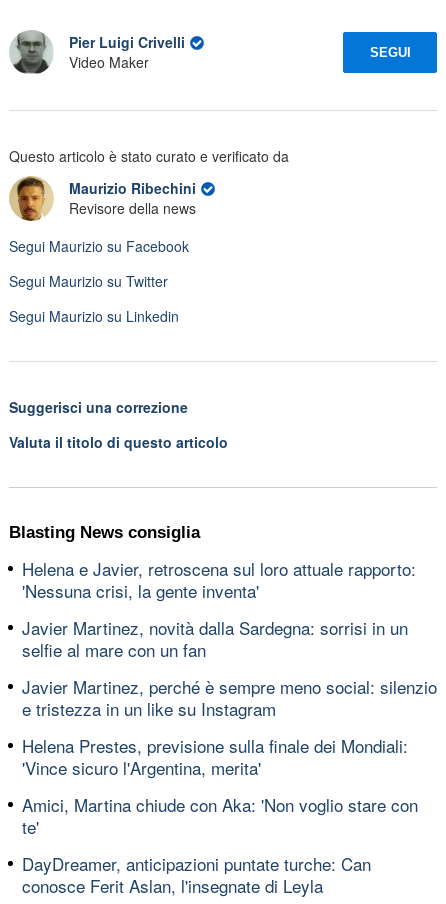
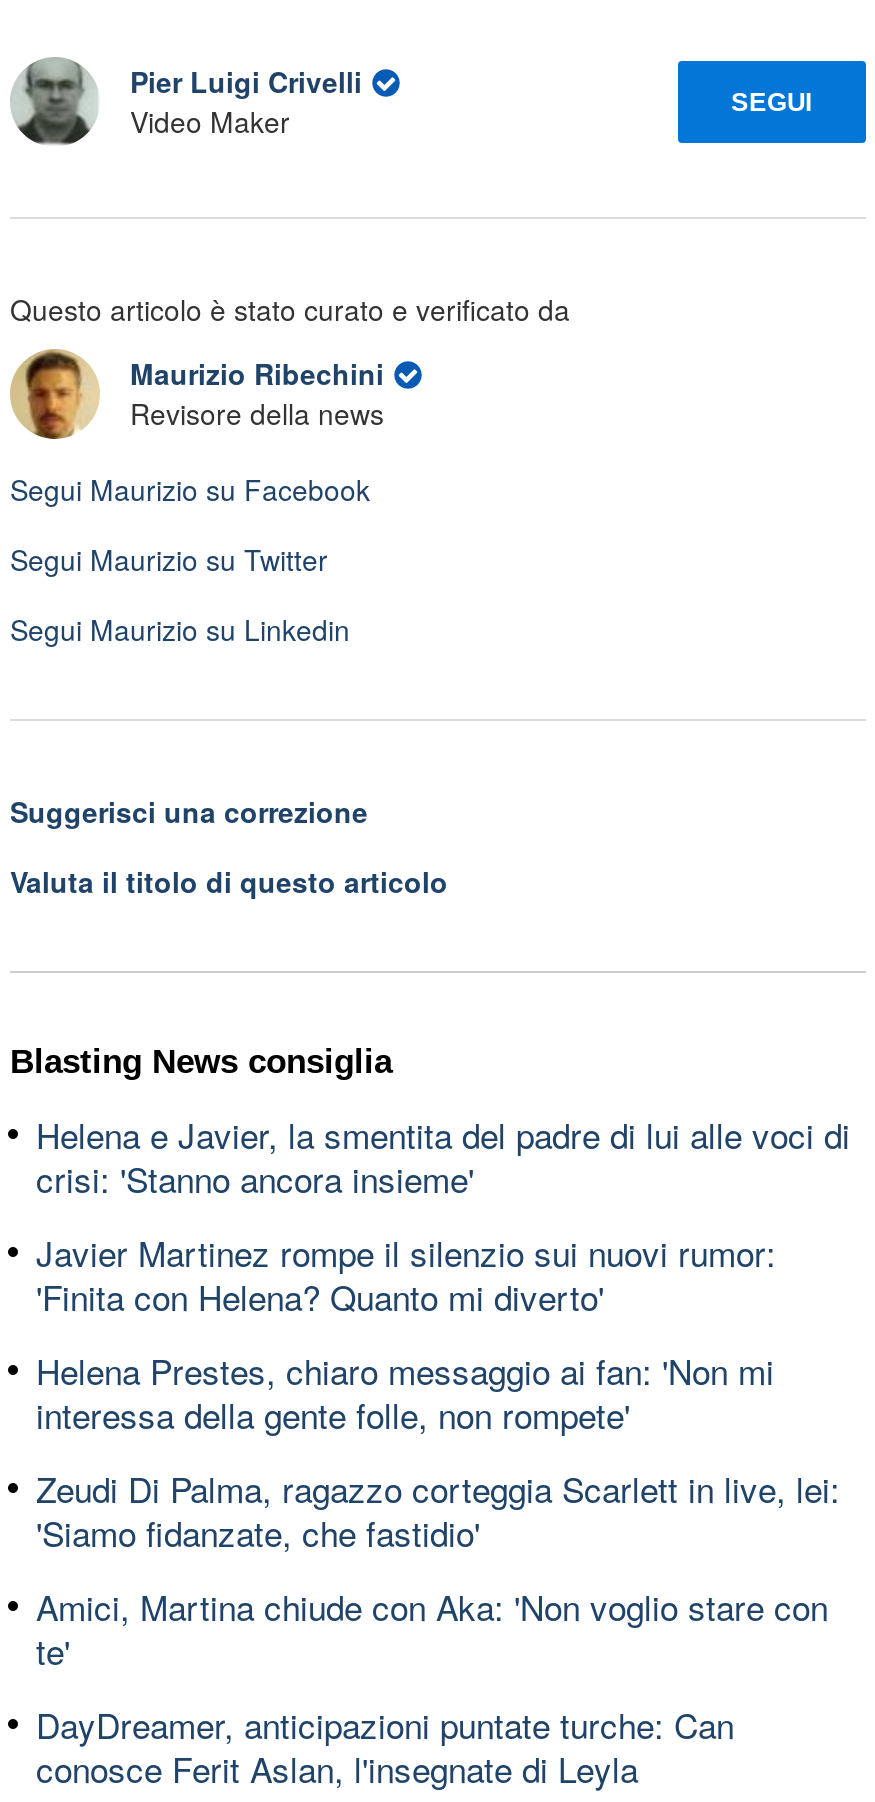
[22,555,416,602] Helena e Javier, retroscena sul loro attuale rapporto: | 'Nessuna crisi, la gente inventa' -> [36,1108,850,1202] Helena e Javier, la smentita del padre di lui alle voci di | crisi: 'Stanno ancora insieme'
[22,614,408,661] Javier Martinez, novità dalla Sardegna: sorrisi in un | selfie al mare con un fan -> [36,1226,776,1320] Javier Martinez rompe il silenzio sui nuovi rumor: | 'Finita con Helena? Quanto mi diverto'
[22,673,437,720] Javier Martinez, perché è sempre meno social: silenzio | e tristezza in un like su Instagram -> [36,1344,774,1438] Helena Prestes, chiaro messaggio ai fan: 'Non mi | interessa della gente folle, non rompete'
[22,732,408,779] Helena Prestes, previsione sulla finale dei Mondiali: | 'Vince sicuro l'Argentina, merita' -> [36,1462,840,1556] Zeudi Di Palma, ragazzo corteggia Scarlett in live, lei: | 'Siamo fidanzate, che fastidio'

